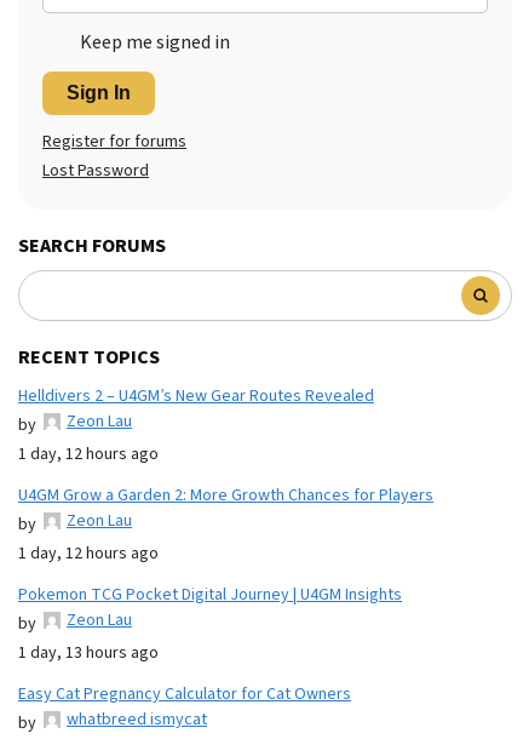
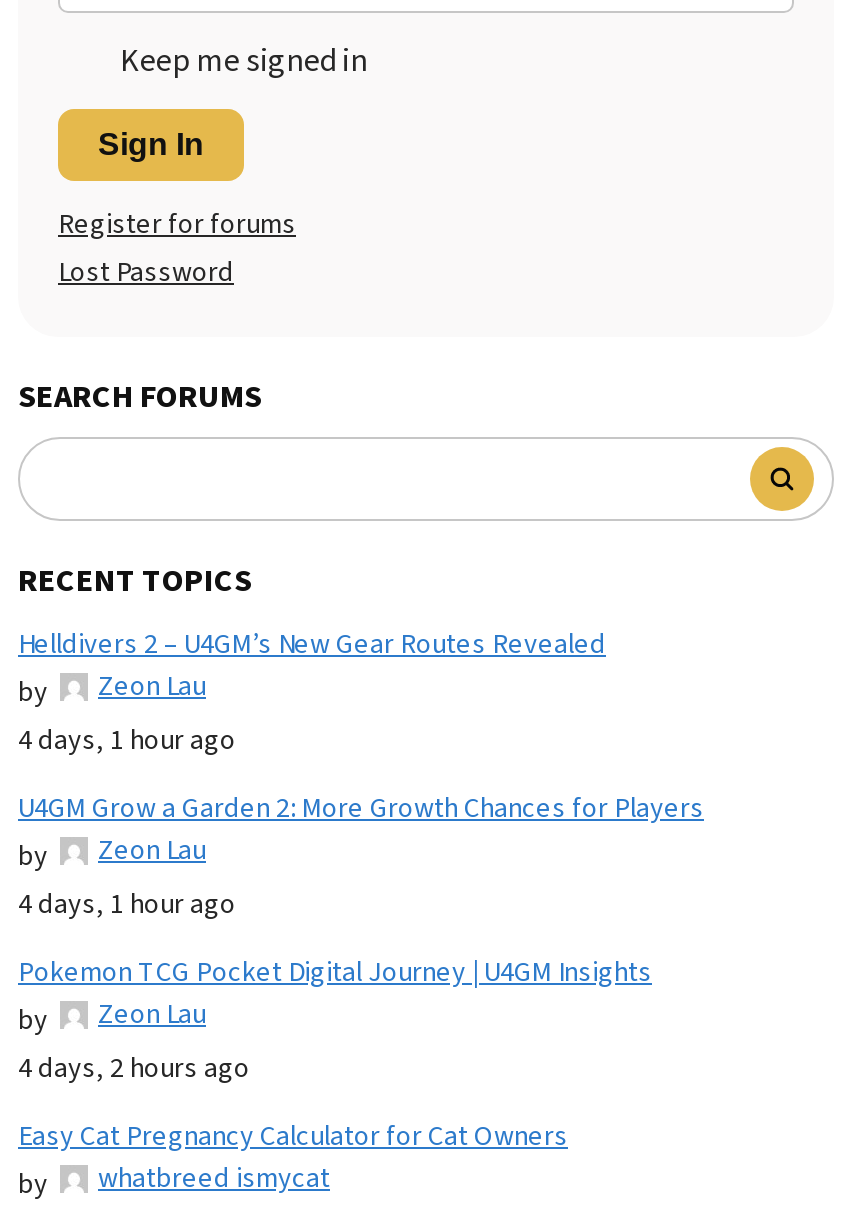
[18,442,159,466] 1 day, 12 hours ago -> [18,720,236,760] 4 days, 1 hour ago
[18,541,159,565] 1 day, 12 hours ago -> [18,884,236,924] 4 days, 1 hour ago
[18,641,159,665] 1 day, 13 hours ago -> [18,1048,250,1088] 4 days, 2 hours ago

